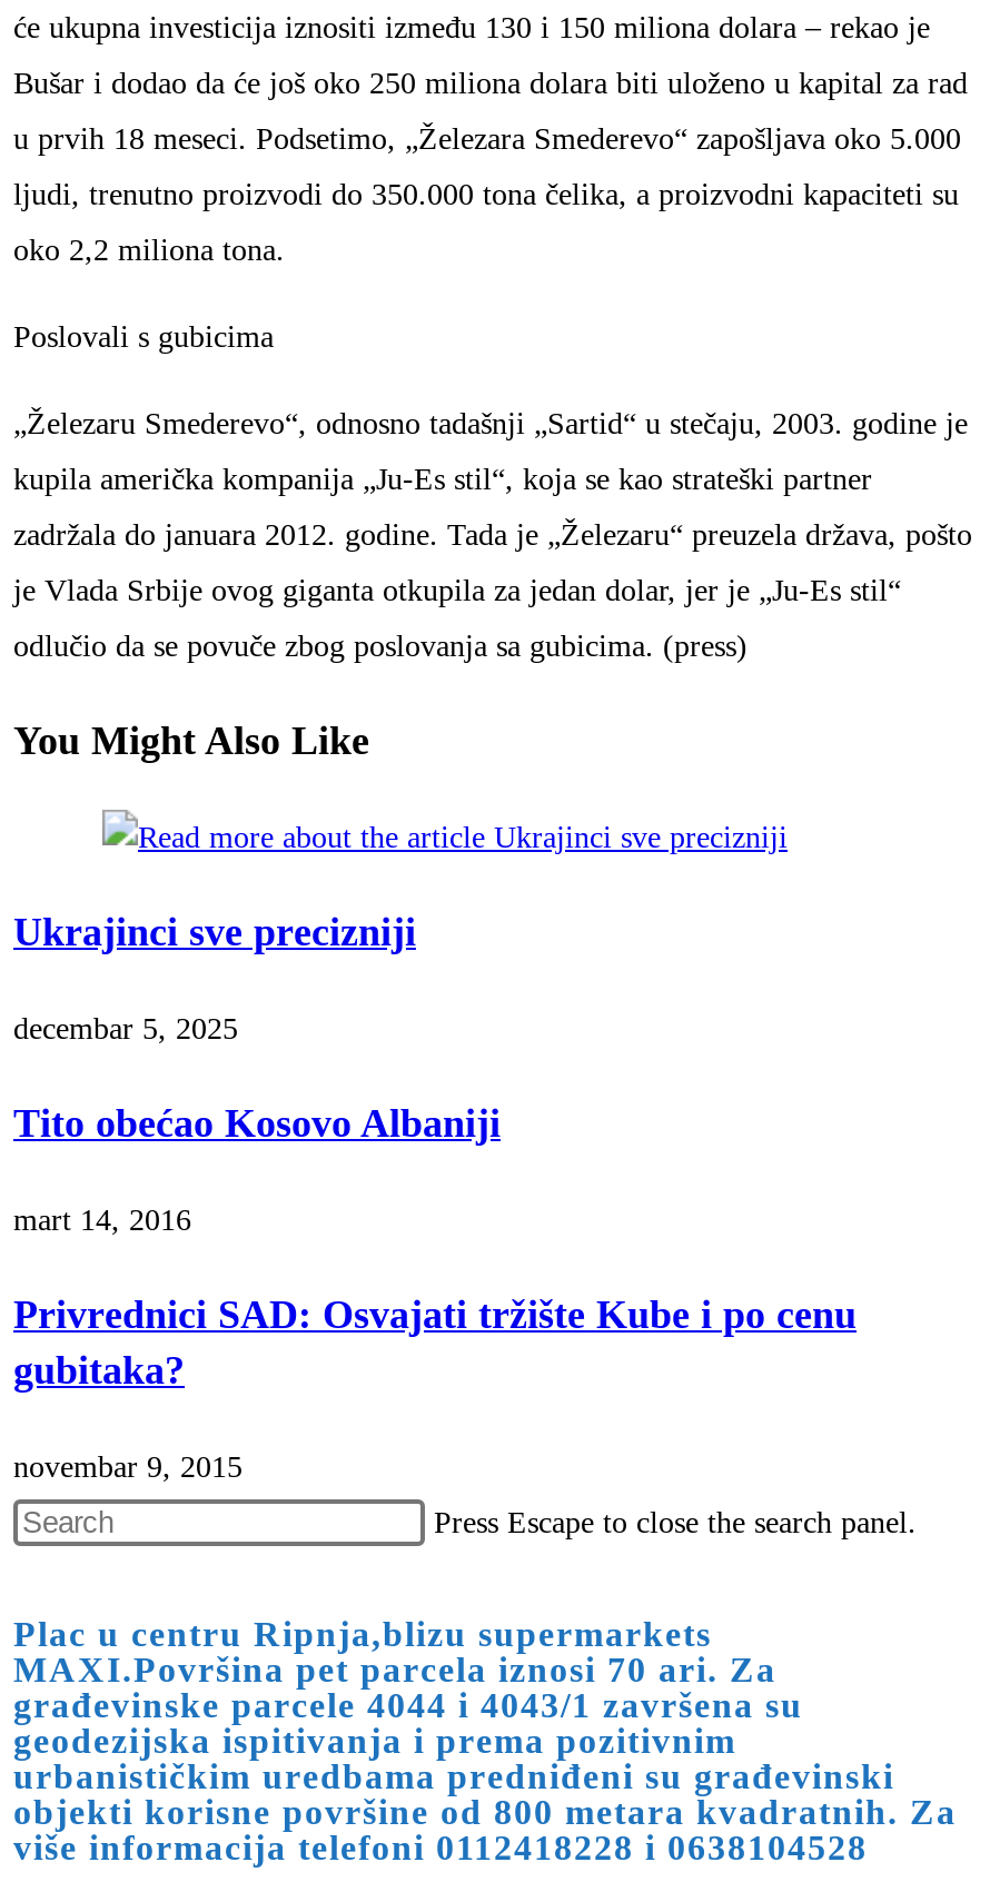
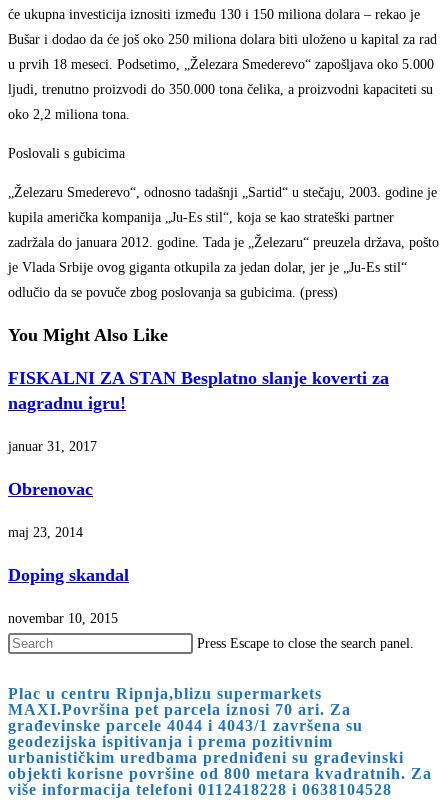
[13,910,416,955] Ukrajinci sve precizniji -> [8,368,389,413] FISKALNI ZA STAN Besplatno slanje koverti za | nagradnu igru!
[13,1013,238,1046] decembar 5, 2025 -> [8,439,97,454] januar 31, 2017
[13,1102,501,1146] Tito obećao Kosovo Albaniji -> [8,479,93,499] Obrenovac
[13,1204,191,1237] mart 14, 2016 -> [8,525,83,540] maj 23, 2014
[13,1293,857,1393] Privrednici SAD: Osvajati tržište Kube i po cenu | gubitaka? -> [8,565,129,585] Doping skandal
[13,1451,242,1484] novembar 9, 2015 -> [8,611,118,626] novembar 10, 2015

